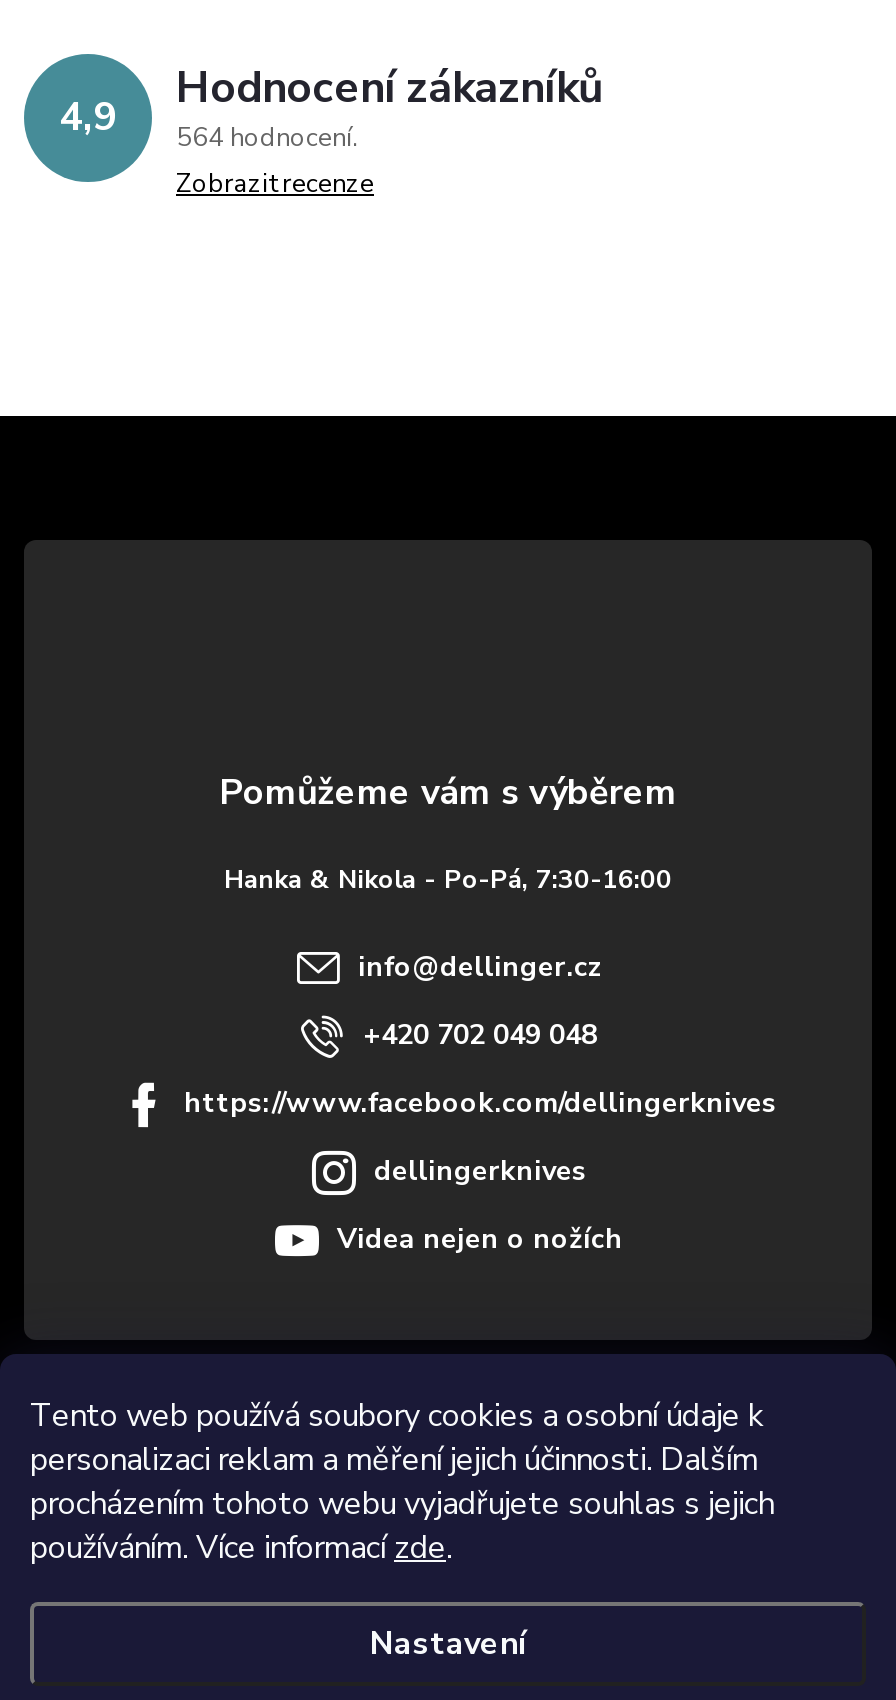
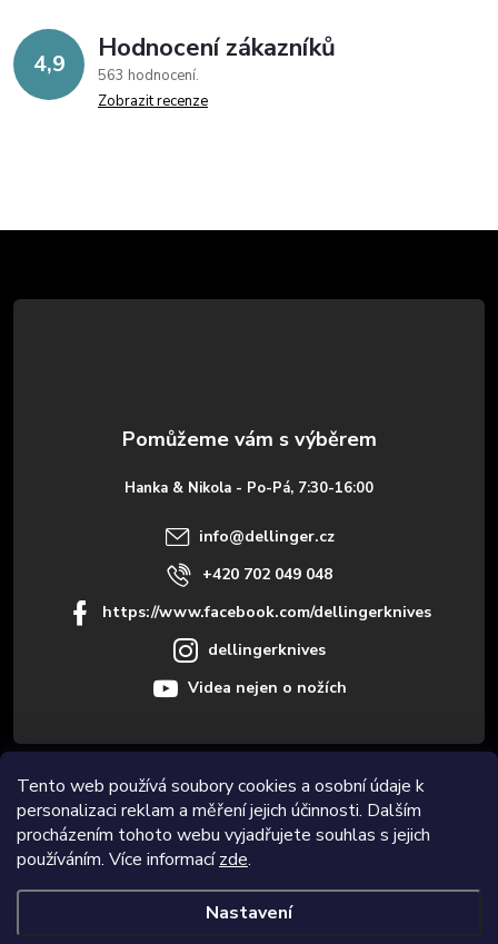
[59,59,604,157] 4,9 564 hodnocení Hodnocení zákazníků -> [33,32,336,86] 4,9 563 hodnocení Hodnocení zákazníků

